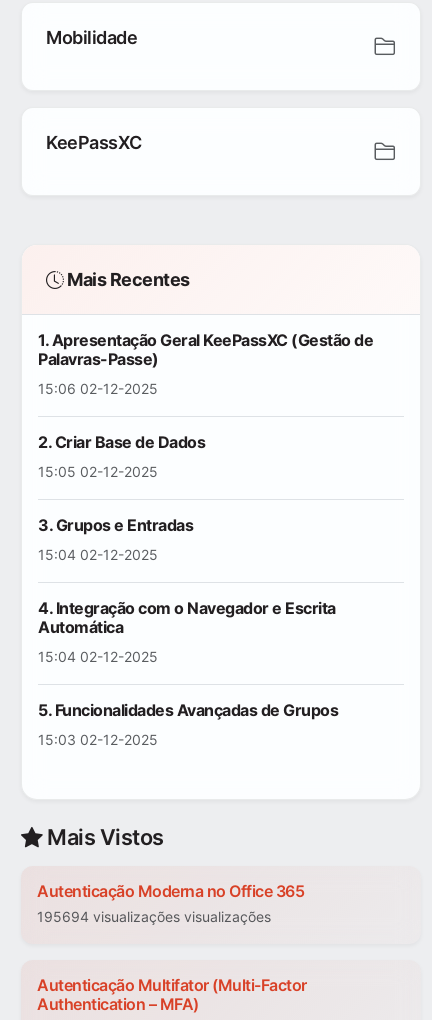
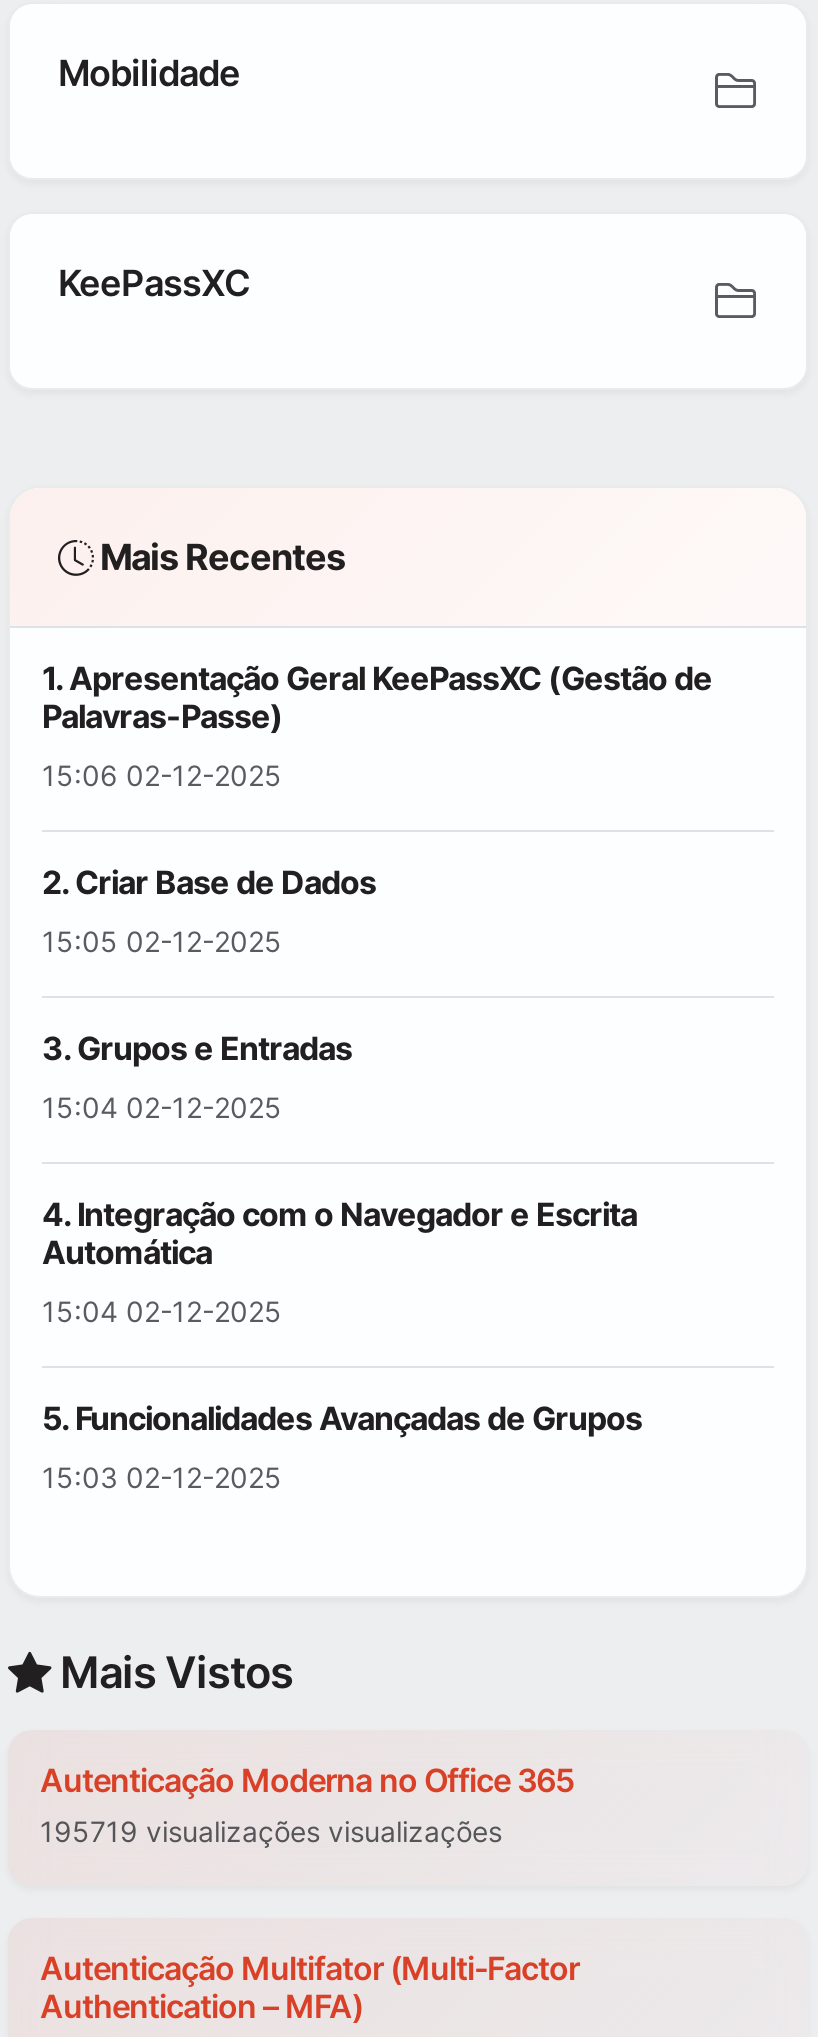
[37,908,271,925] 195694 visualizações visualizações -> [40,1815,502,1849] 195719 visualizações visualizações

